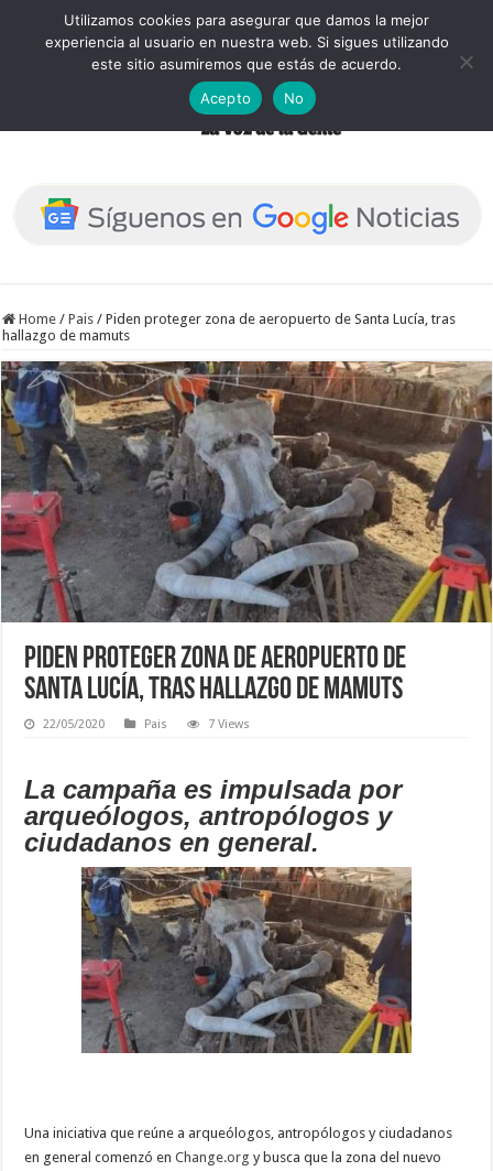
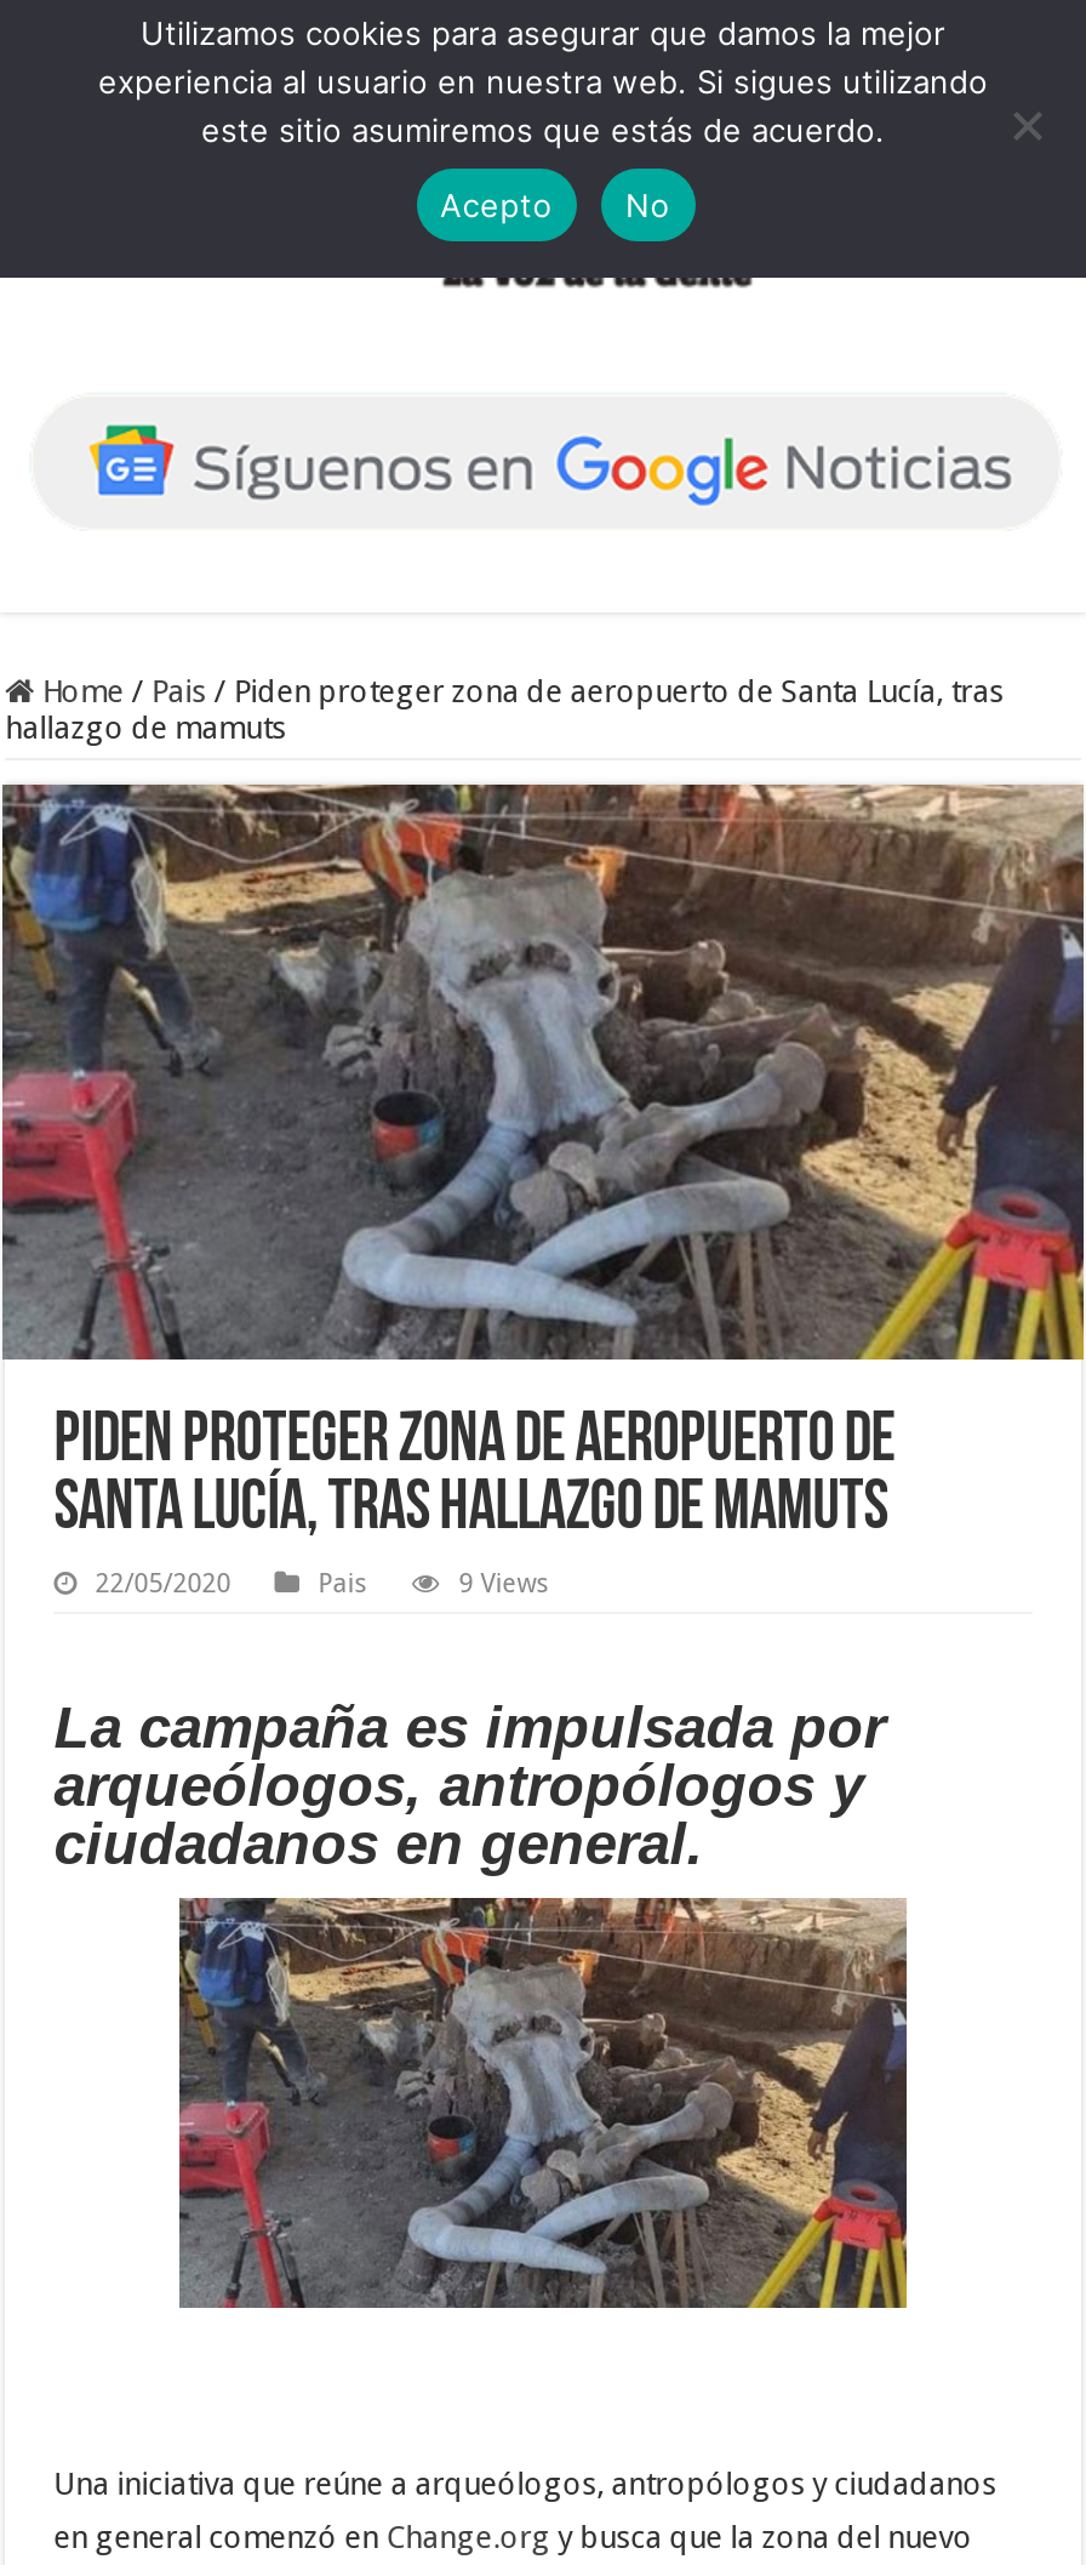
[208,717,250,731] 7 Views -> [459,1568,551,1600] 9 Views

